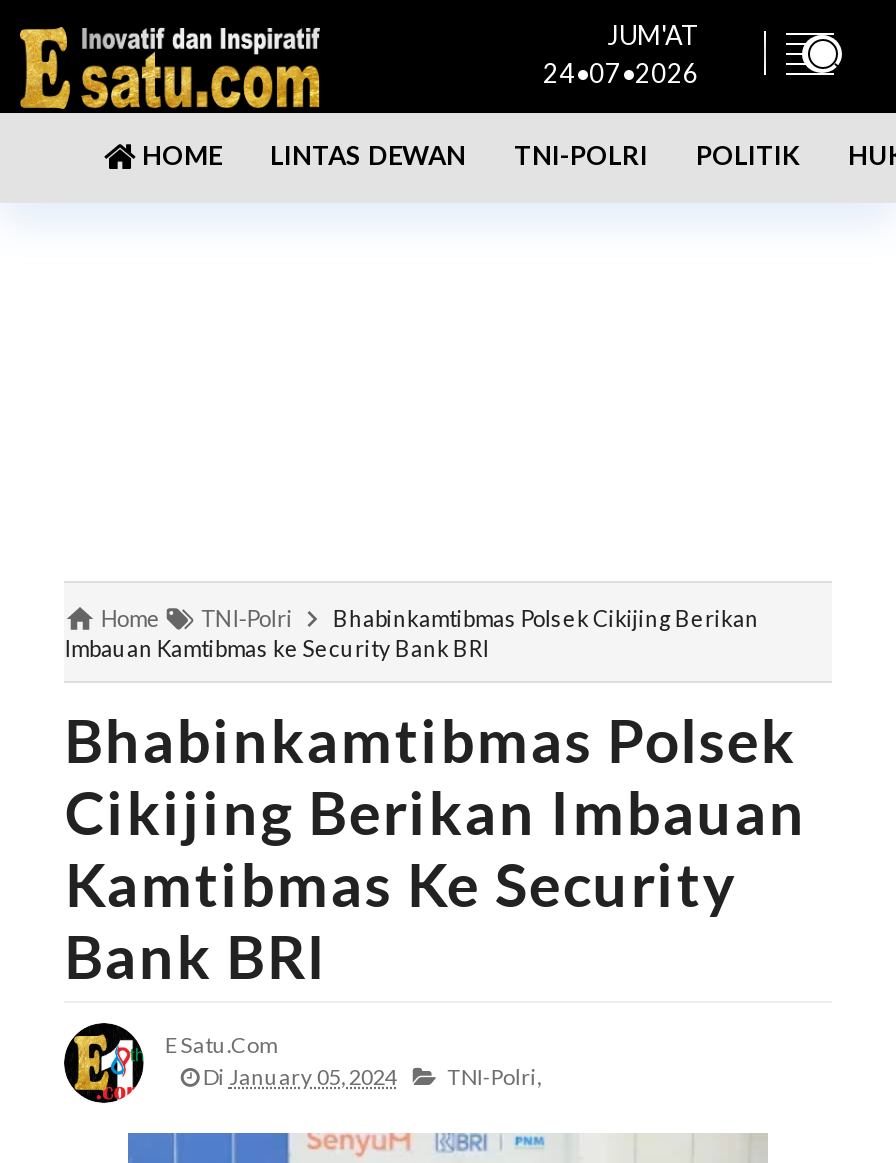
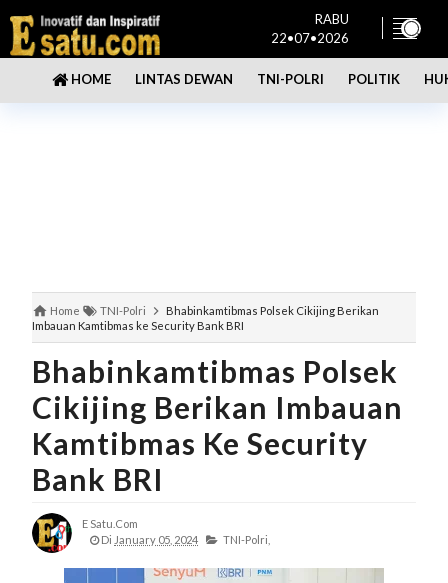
[543,19,699,89] JUM'AT | 24•07•2026 -> [271,11,349,46] RABU | 22•07•2026

